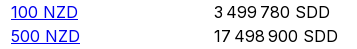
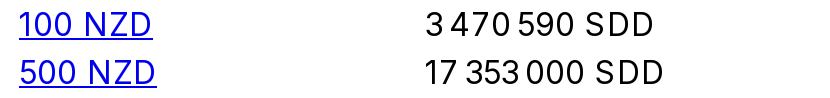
[214,2,330,22] 3 499 780 SDD -> [425,4,655,44] 3 470 590 SDD
[214,26,338,46] 17 498 900 SDD -> [425,52,665,92] 17 353 000 SDD

